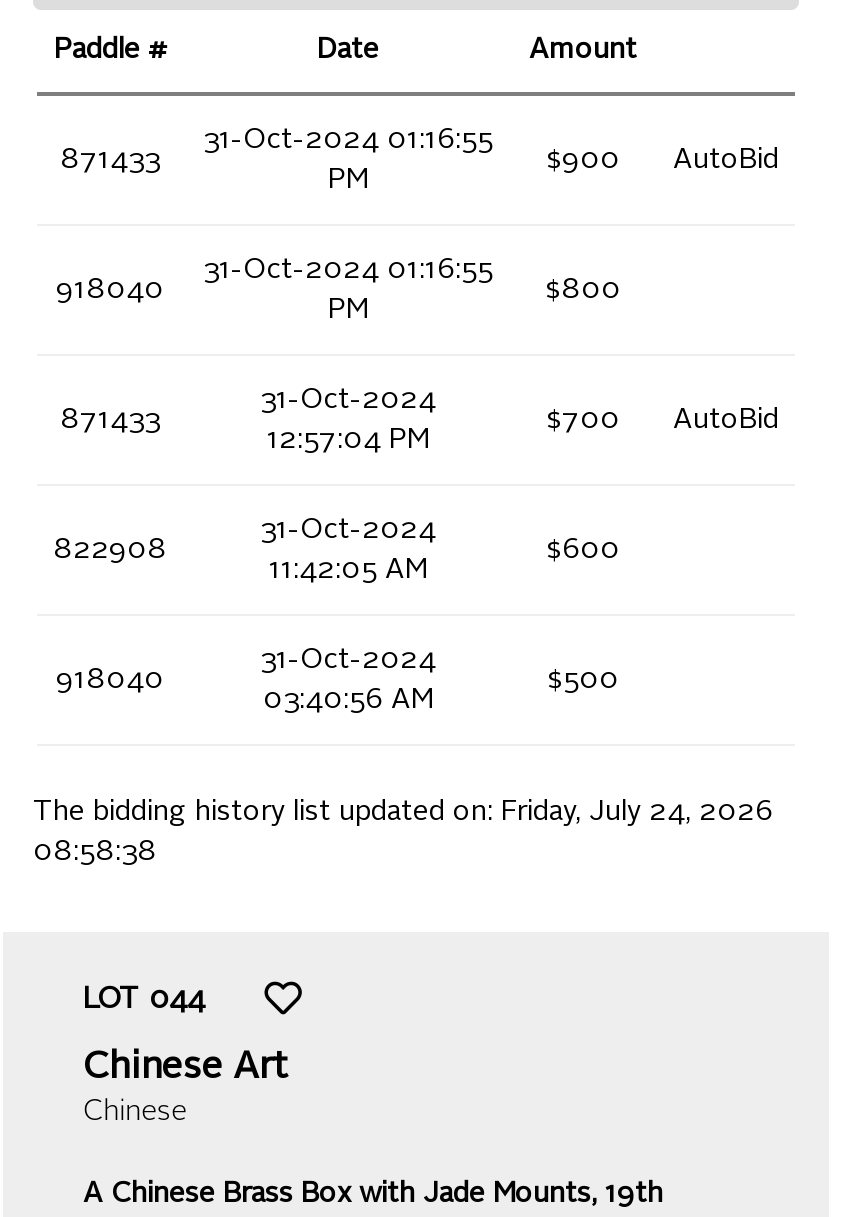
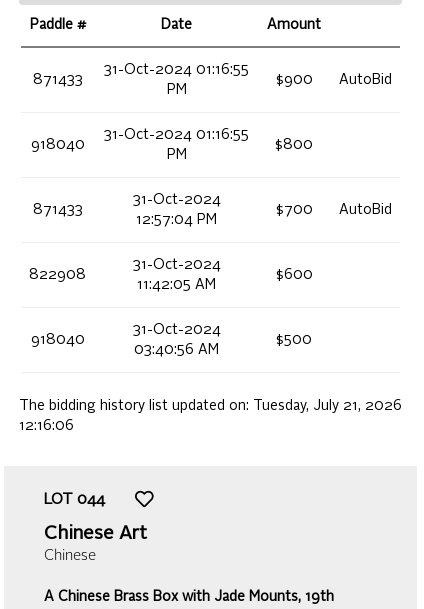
[33,798,773,826] The bidding history list updated on: Friday, July 24, 2026 -> [19,399,402,413] The bidding history list updated on: Tuesday, July 21, 2026
[33,838,157,866] 08:58:38 -> [19,419,74,433] 12:16:06

